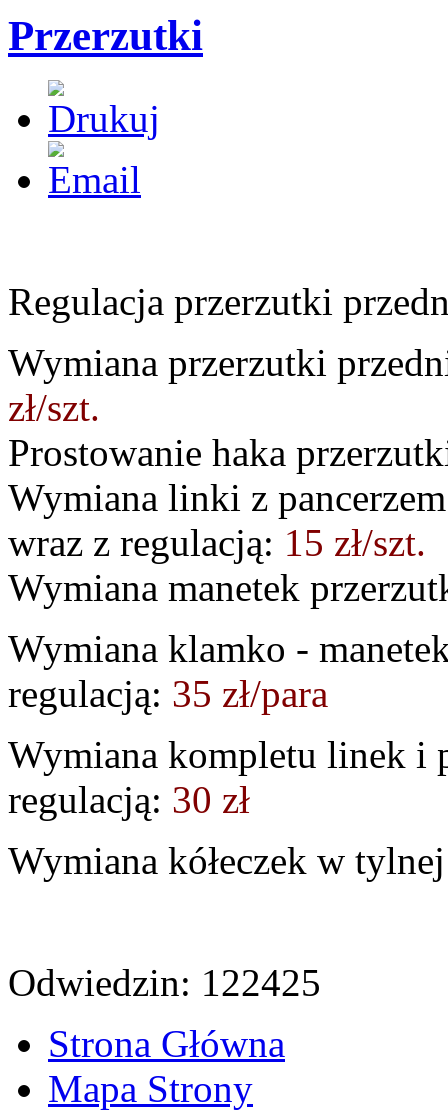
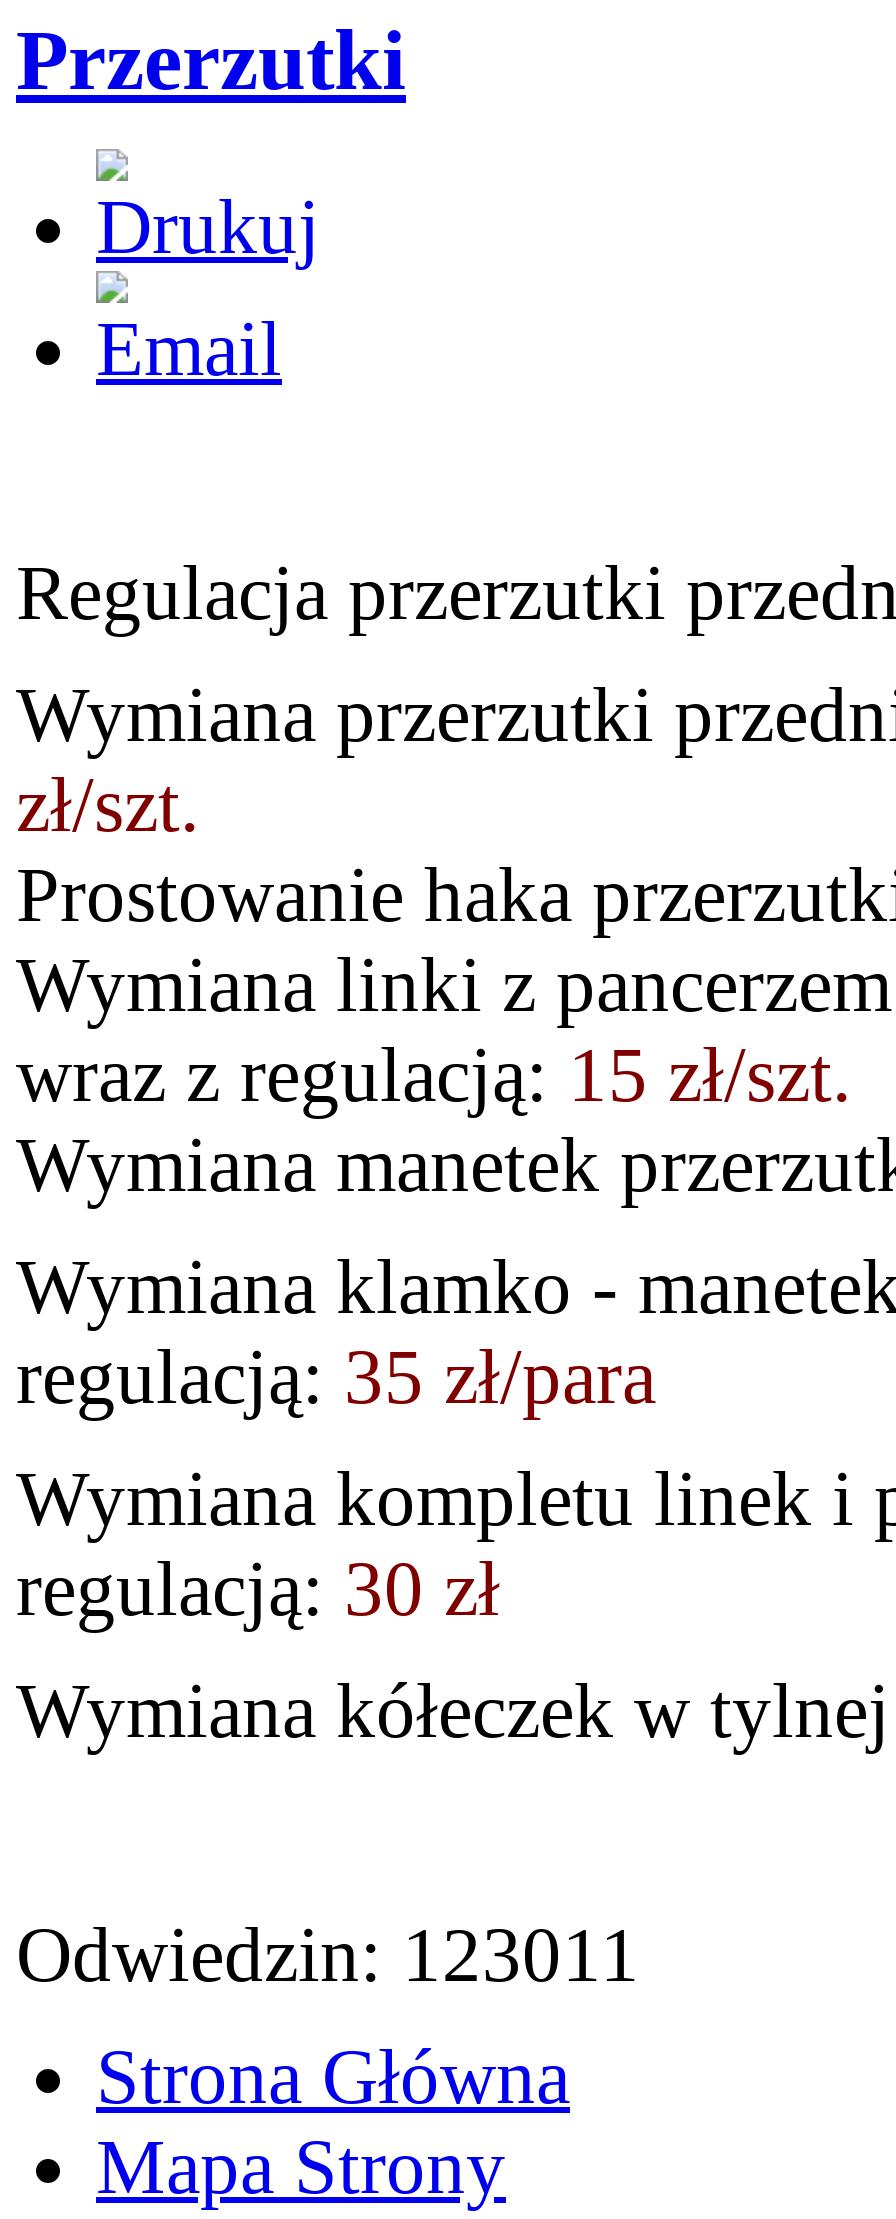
[8,961,321,1004] Odwiedzin: 122425 -> [16,1911,640,1997] Odwiedzin: 123011

